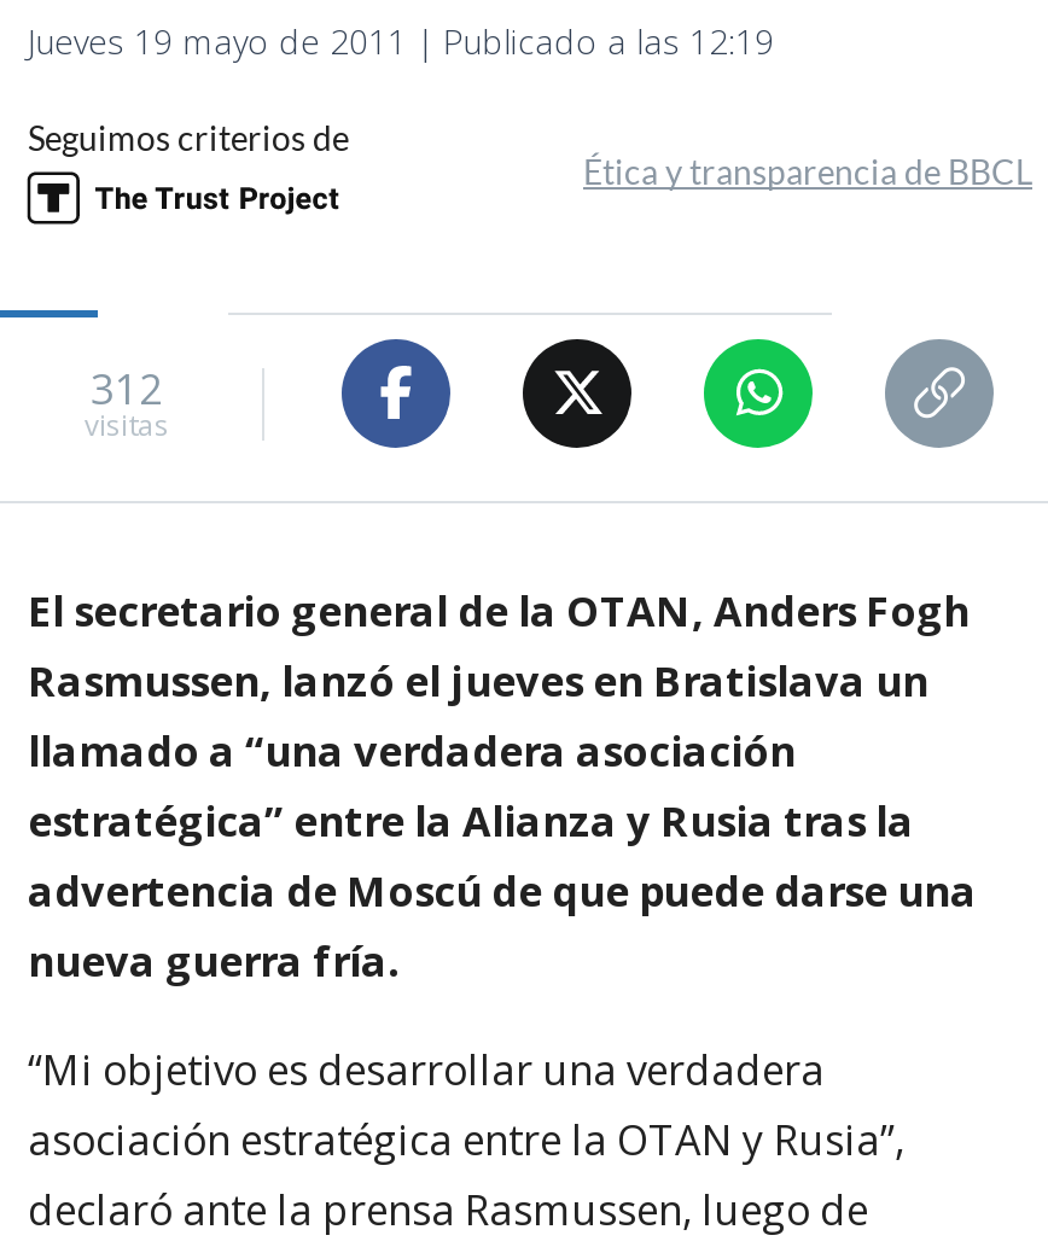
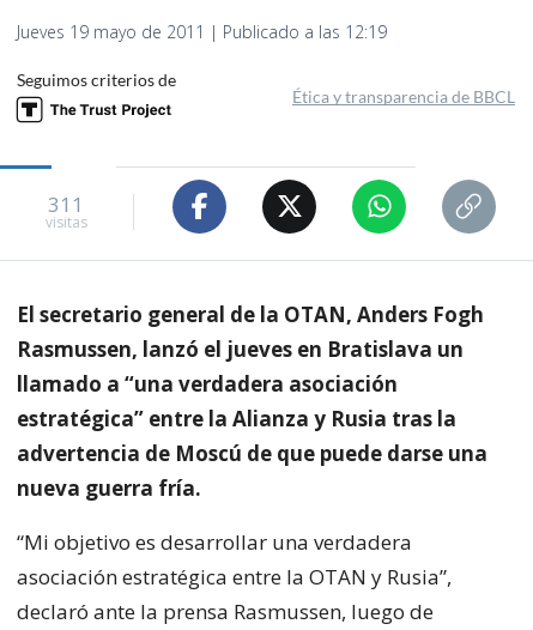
[91,362,163,417] 312 -> [48,191,84,218] 311

